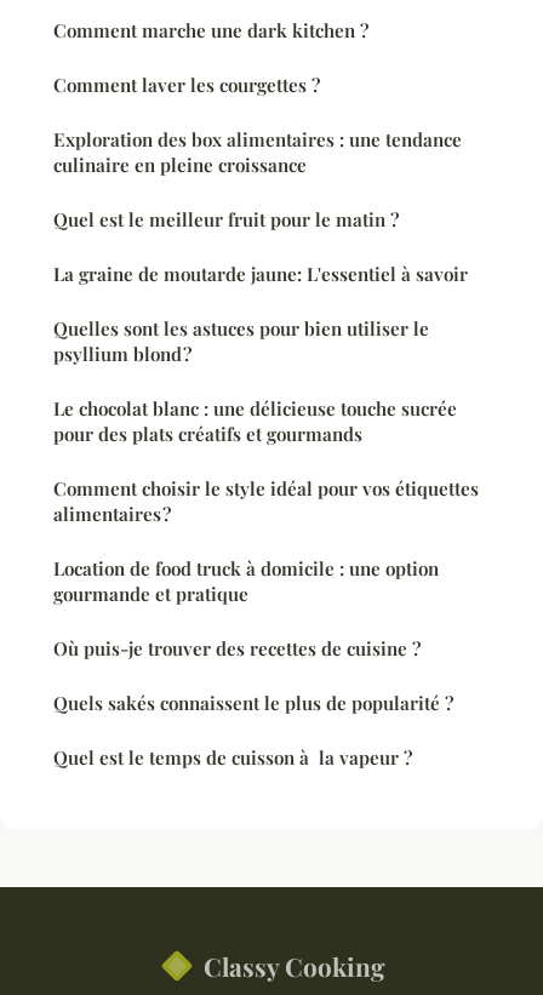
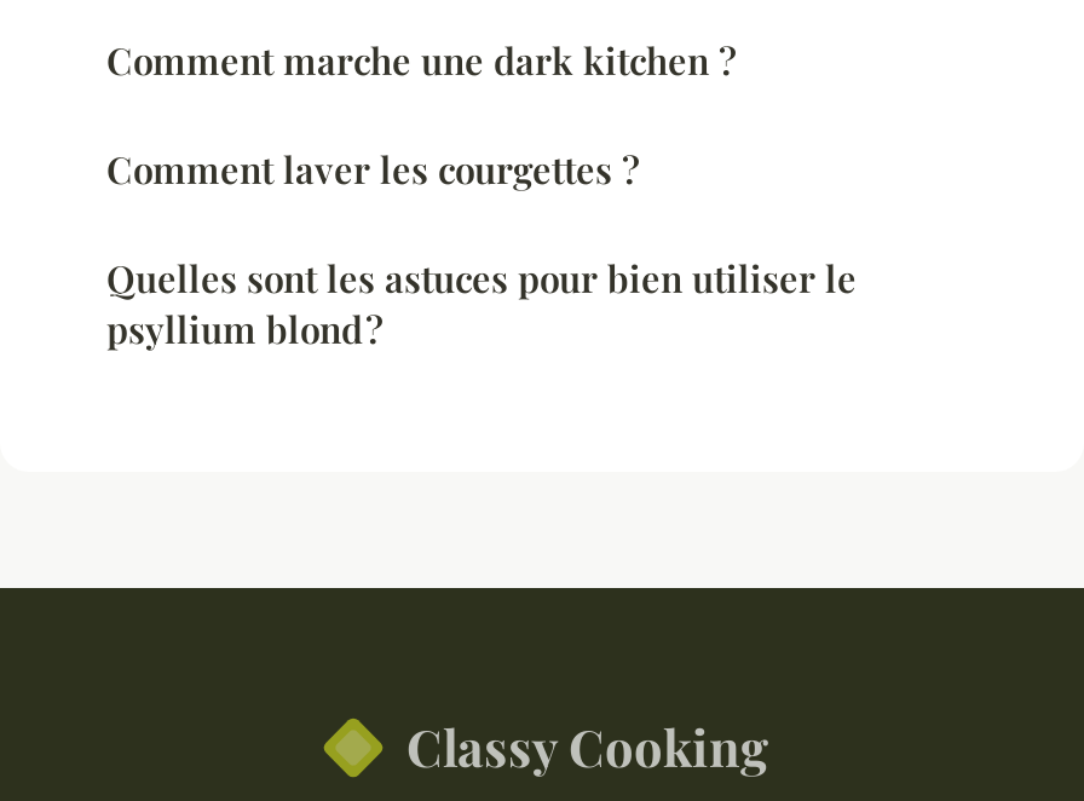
[53,127,468,286] Exploration des box alimentaires : une tendance | culinaire en pleine croissance | Quel est le meilleur fruit pour le matin ? | La graine de moutarde jaune: L'essentiel à savoir -> none
[53,396,479,769] Le chocolat blanc : une délicieuse touche sucrée | pour des plats créatifs et gourmands | Comment choisir le style idéal pour vos étiquettes | alimentaires ? | Location de food truck à domicile : une option | gourmande et pratique | Où puis-je trouver des recettes de cuisine ? | Quels sakés connaissent le plus de popularité ? | Quel est le temps de cuisson à la vapeur ? -> none

